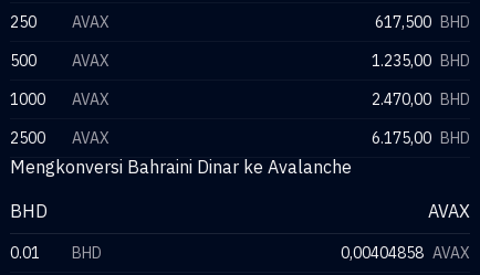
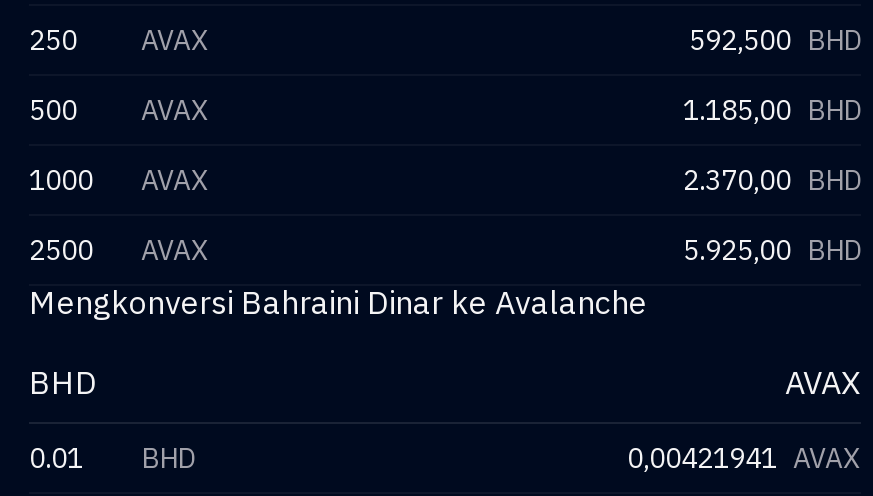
[375,12,470,32] 617,500 BHD -> [689,22,861,58] 592,500 BHD
[372,51,470,71] 1.235,00 BHD -> [683,92,861,128] 1.185,00 BHD
[372,90,470,109] 2.470,00 BHD -> [683,162,861,198] 2.370,00 BHD
[372,128,470,148] 6.175,00 BHD -> [683,232,861,268] 5.925,00 BHD
[341,243,470,263] 0,00404858 AVAX -> [627,440,861,476] 0,00421941 AVAX

